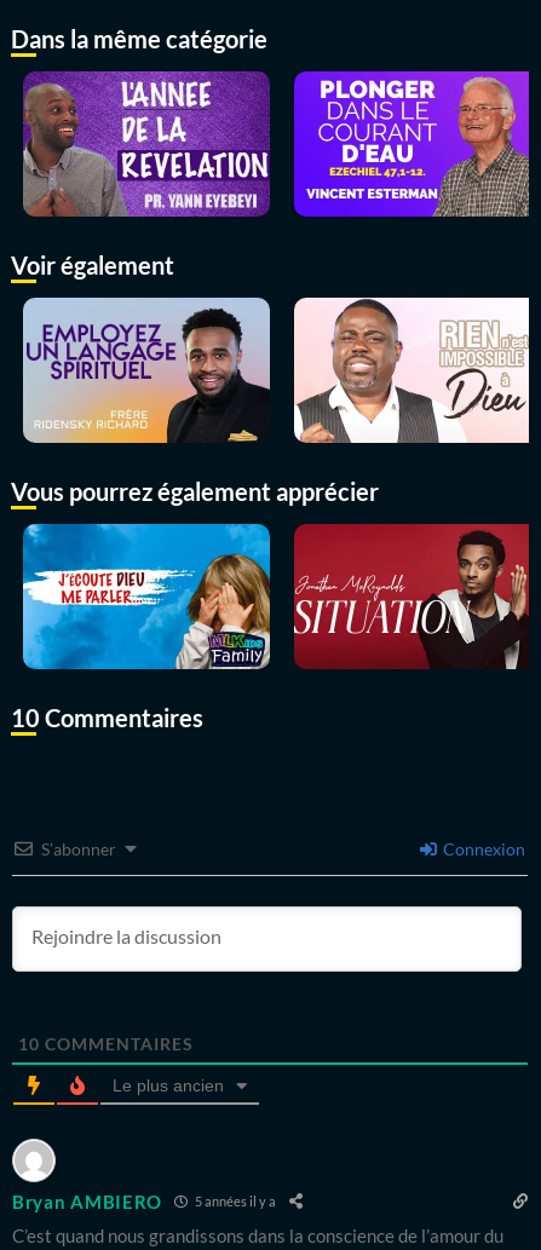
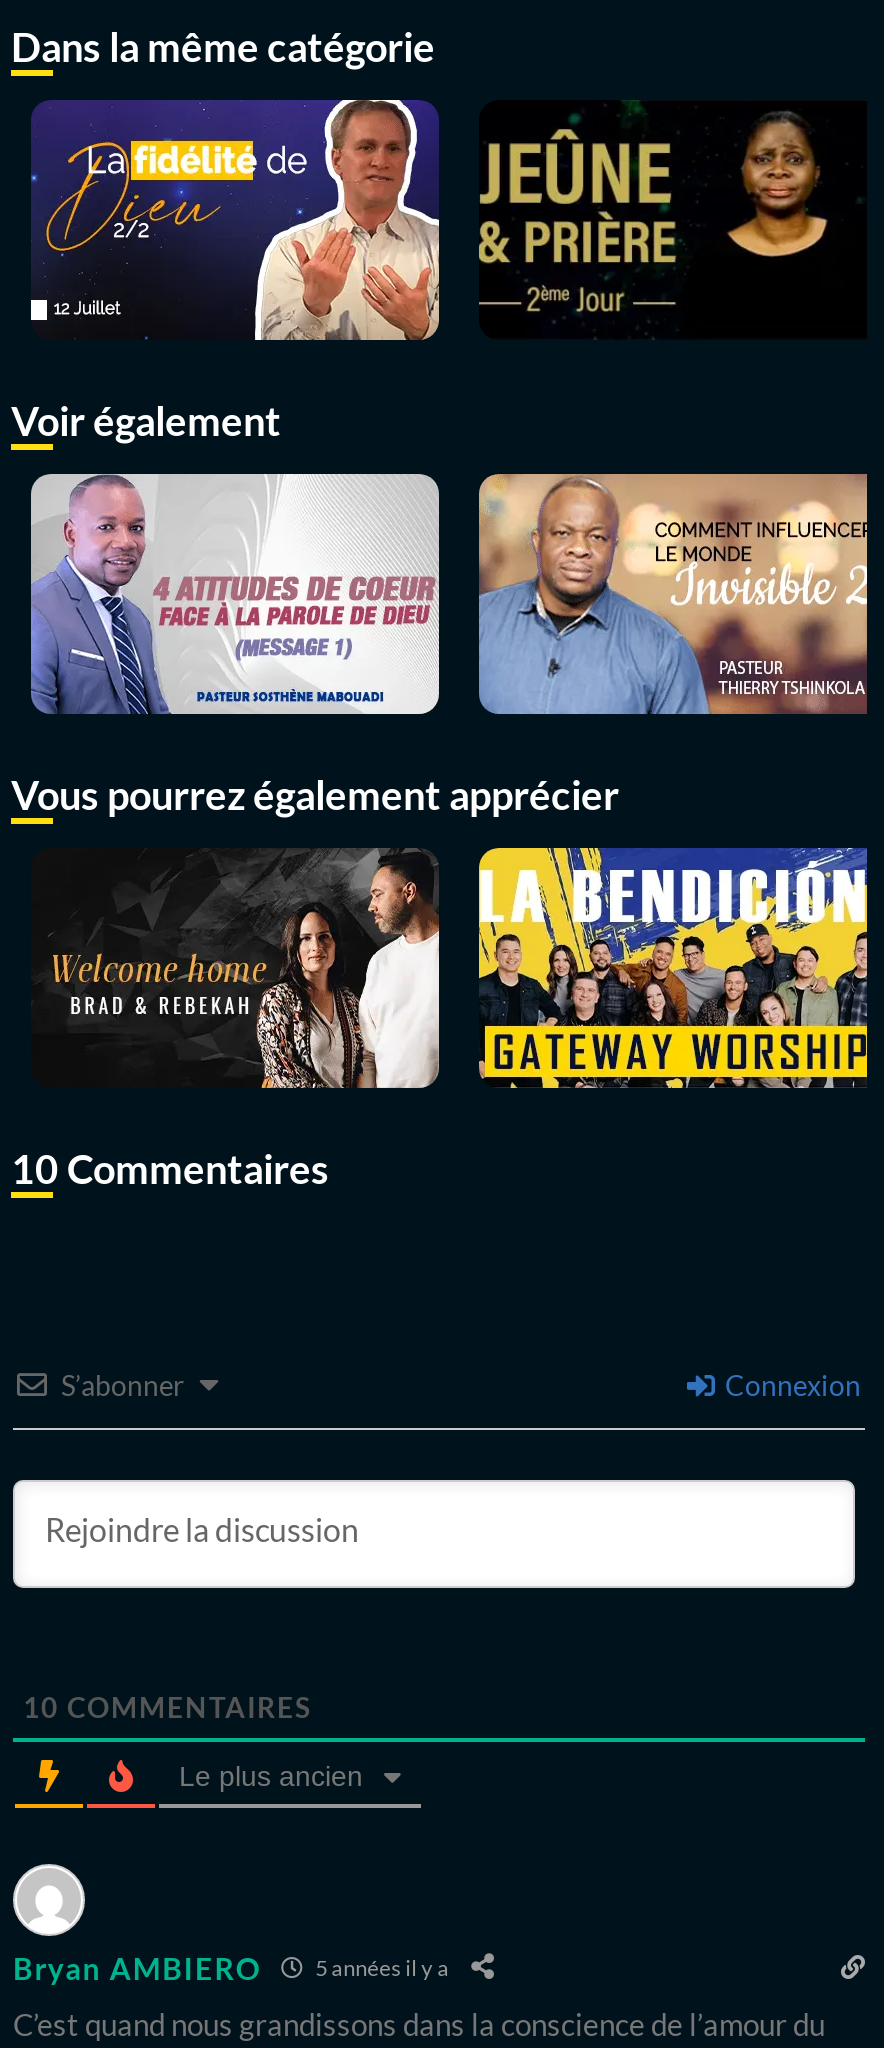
[23,71,270,218] [image] -> [31,98,441,342] [image]
[293,70,530,218] [image] -> [477,100,867,340] [image]
[23,298,270,444] [image] -> [31,474,441,716] [image]
[293,296,530,444] [image] -> [477,472,869,716] [image]
[22,523,271,670] [image] -> [31,848,441,1090] [image]
[293,523,530,670] [image] -> [477,846,869,1090] [image]

